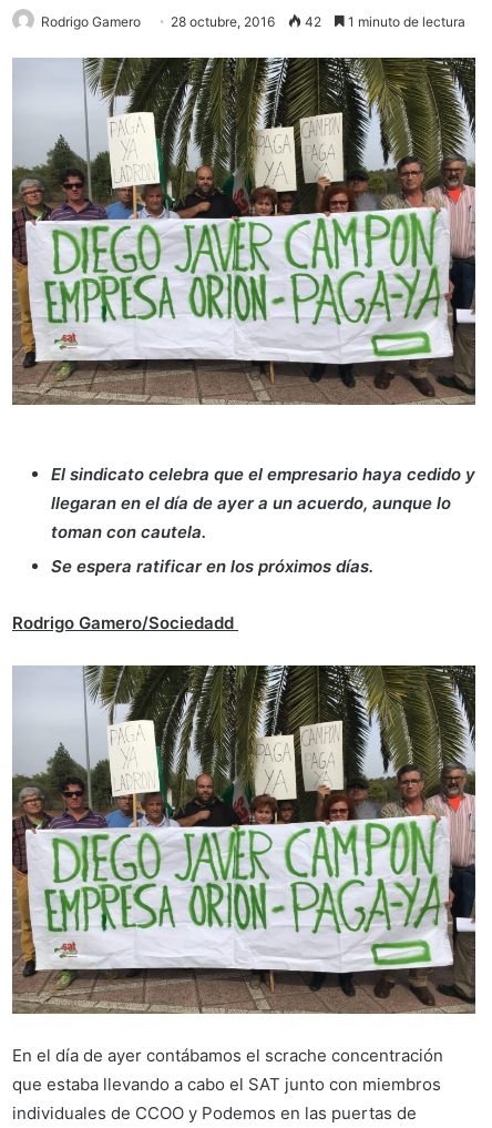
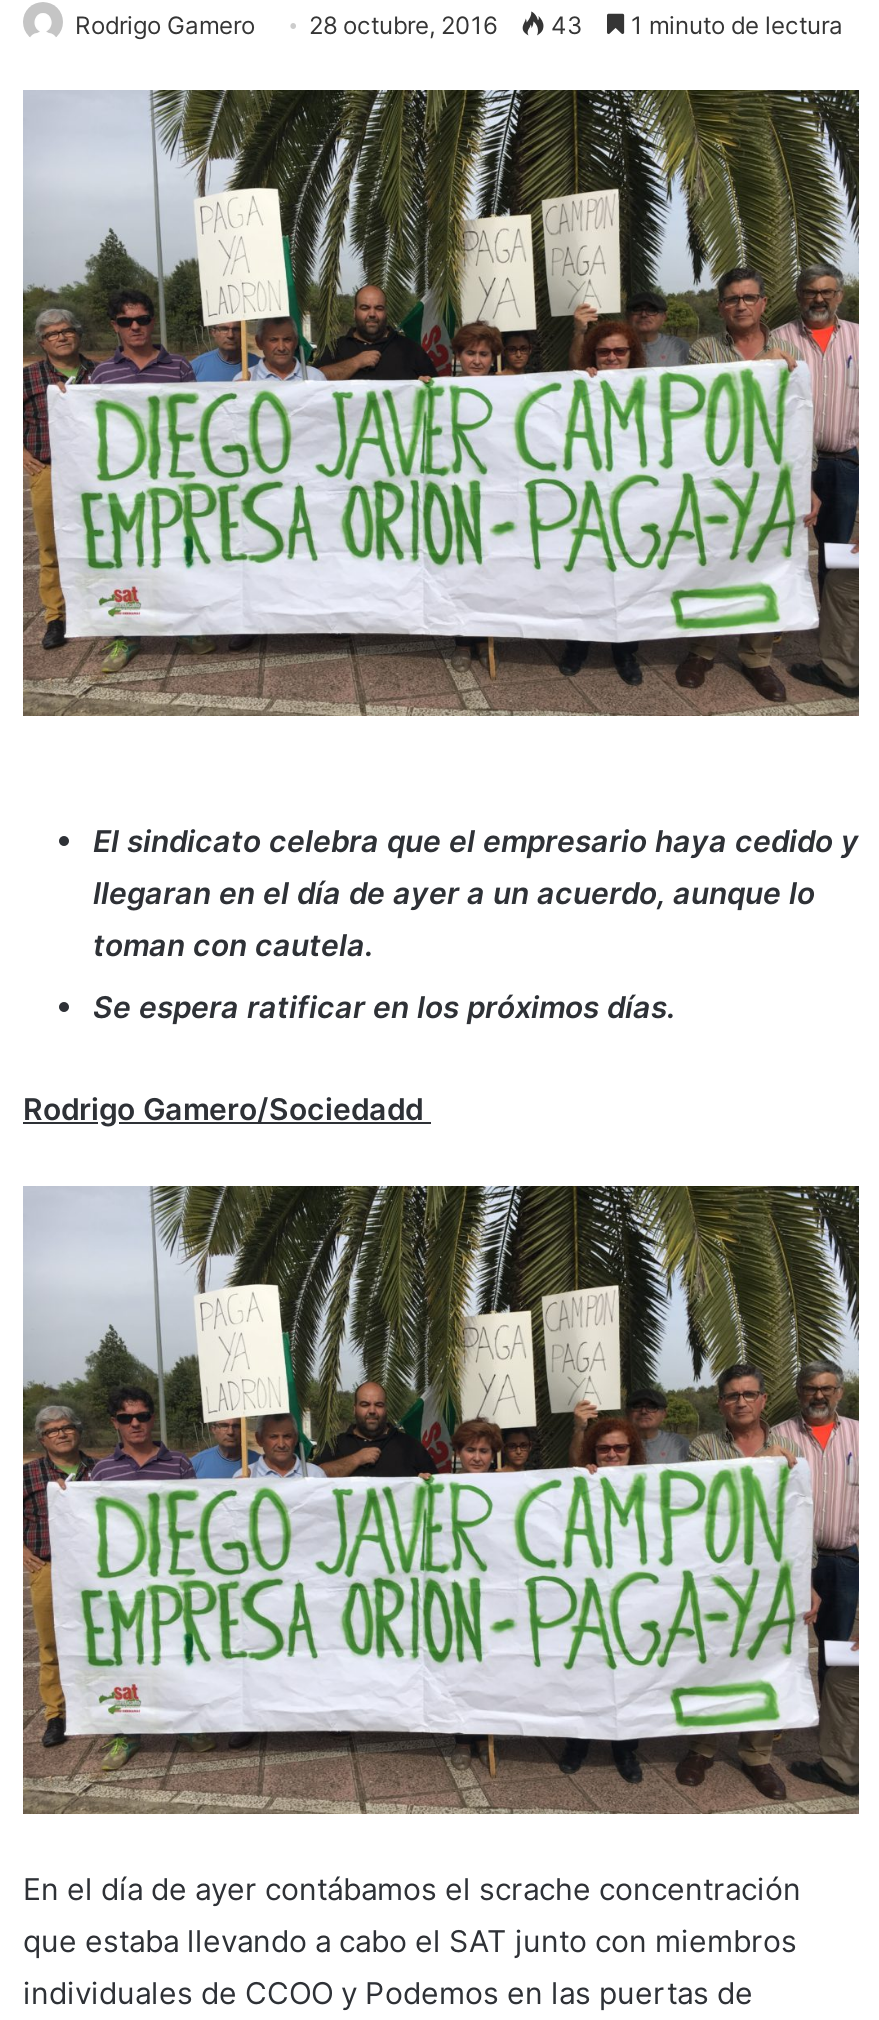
[41,13,465,30] Rodrigo Gamero 28 octubre, 2016 42 1 minuto de lectura -> [75,10,843,40] Rodrigo Gamero 28 octubre, 2016 43 1 minuto de lectura

